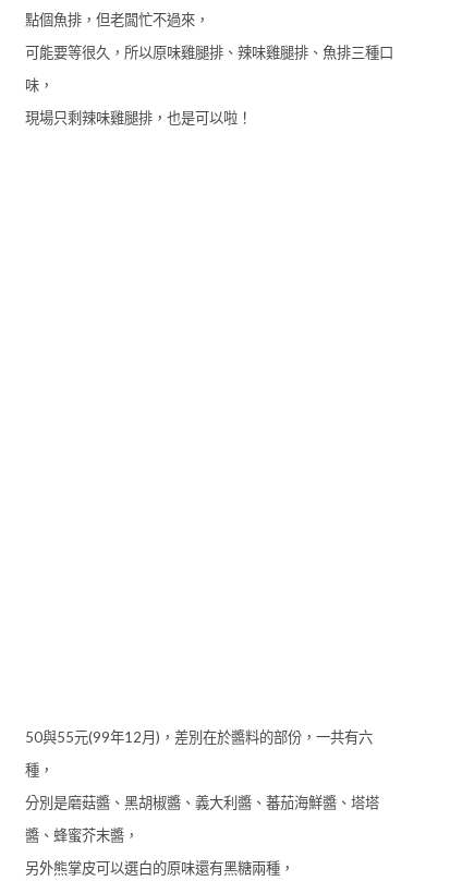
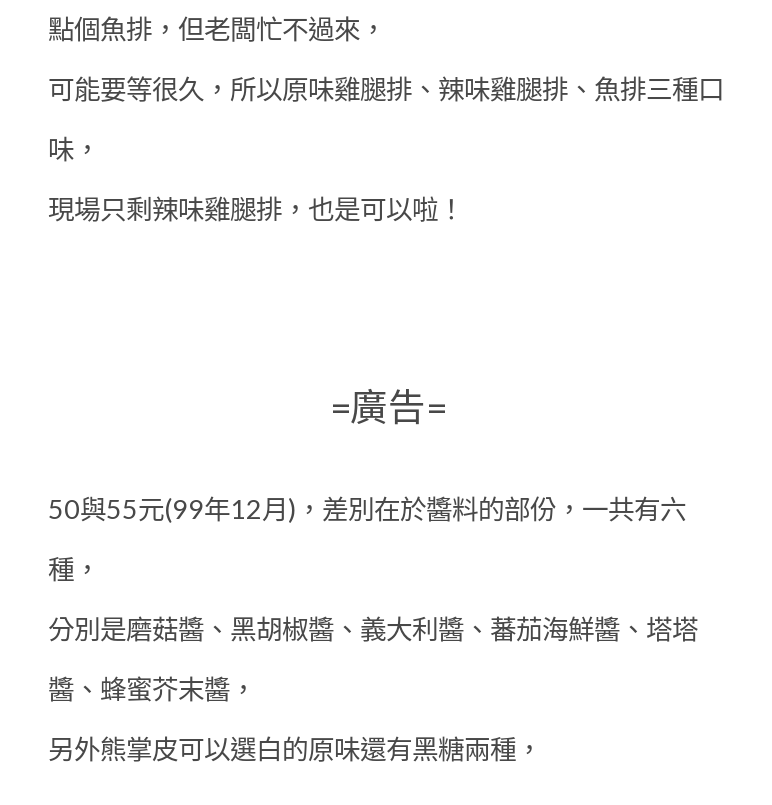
none -> [330,385,446,429] =廣告=

